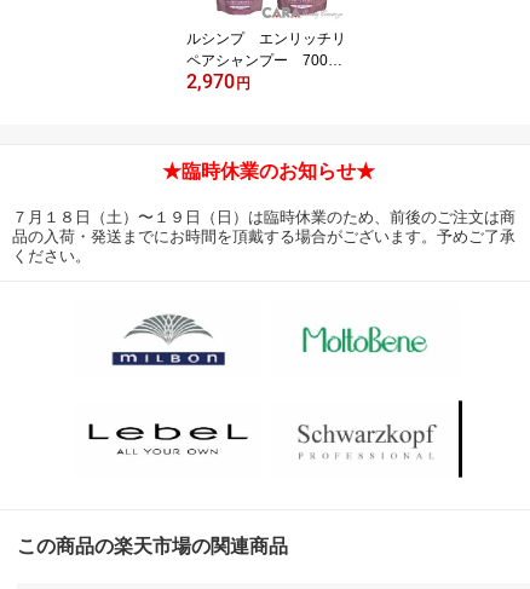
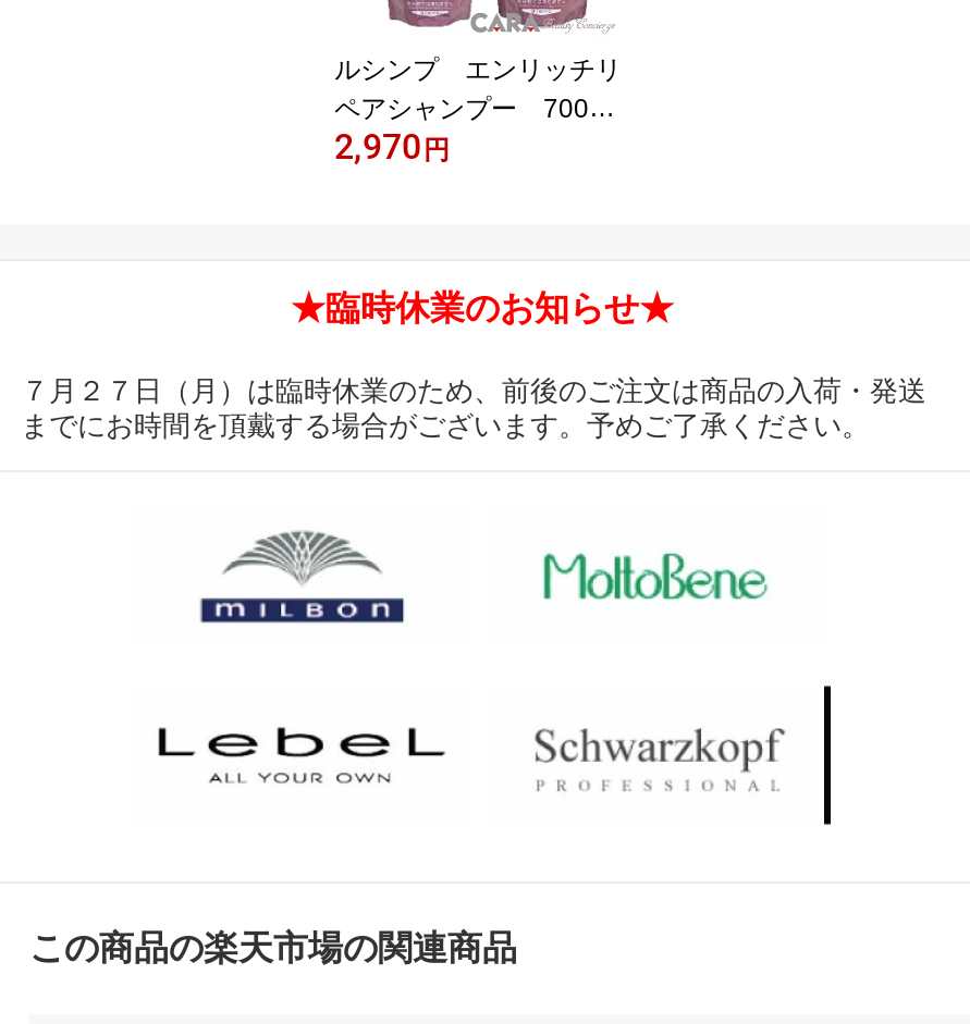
[12,207,515,264] ７月１８日（土）〜１９日（日）は臨時休業のため、前後のご注文は商 | 品の入荷・発送までにお時間を頂戴する場合がございます。予めご了承 | ください。 -> [21,373,926,441] ７月２７日（月）は臨時休業のため、前後のご注文は商品の入荷・発送 | までにお時間を頂戴する場合がございます。予めご了承ください。

